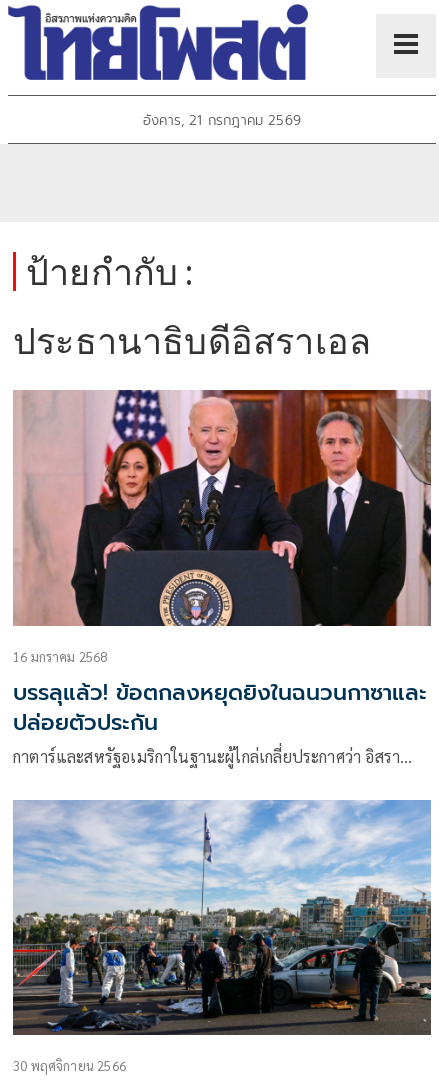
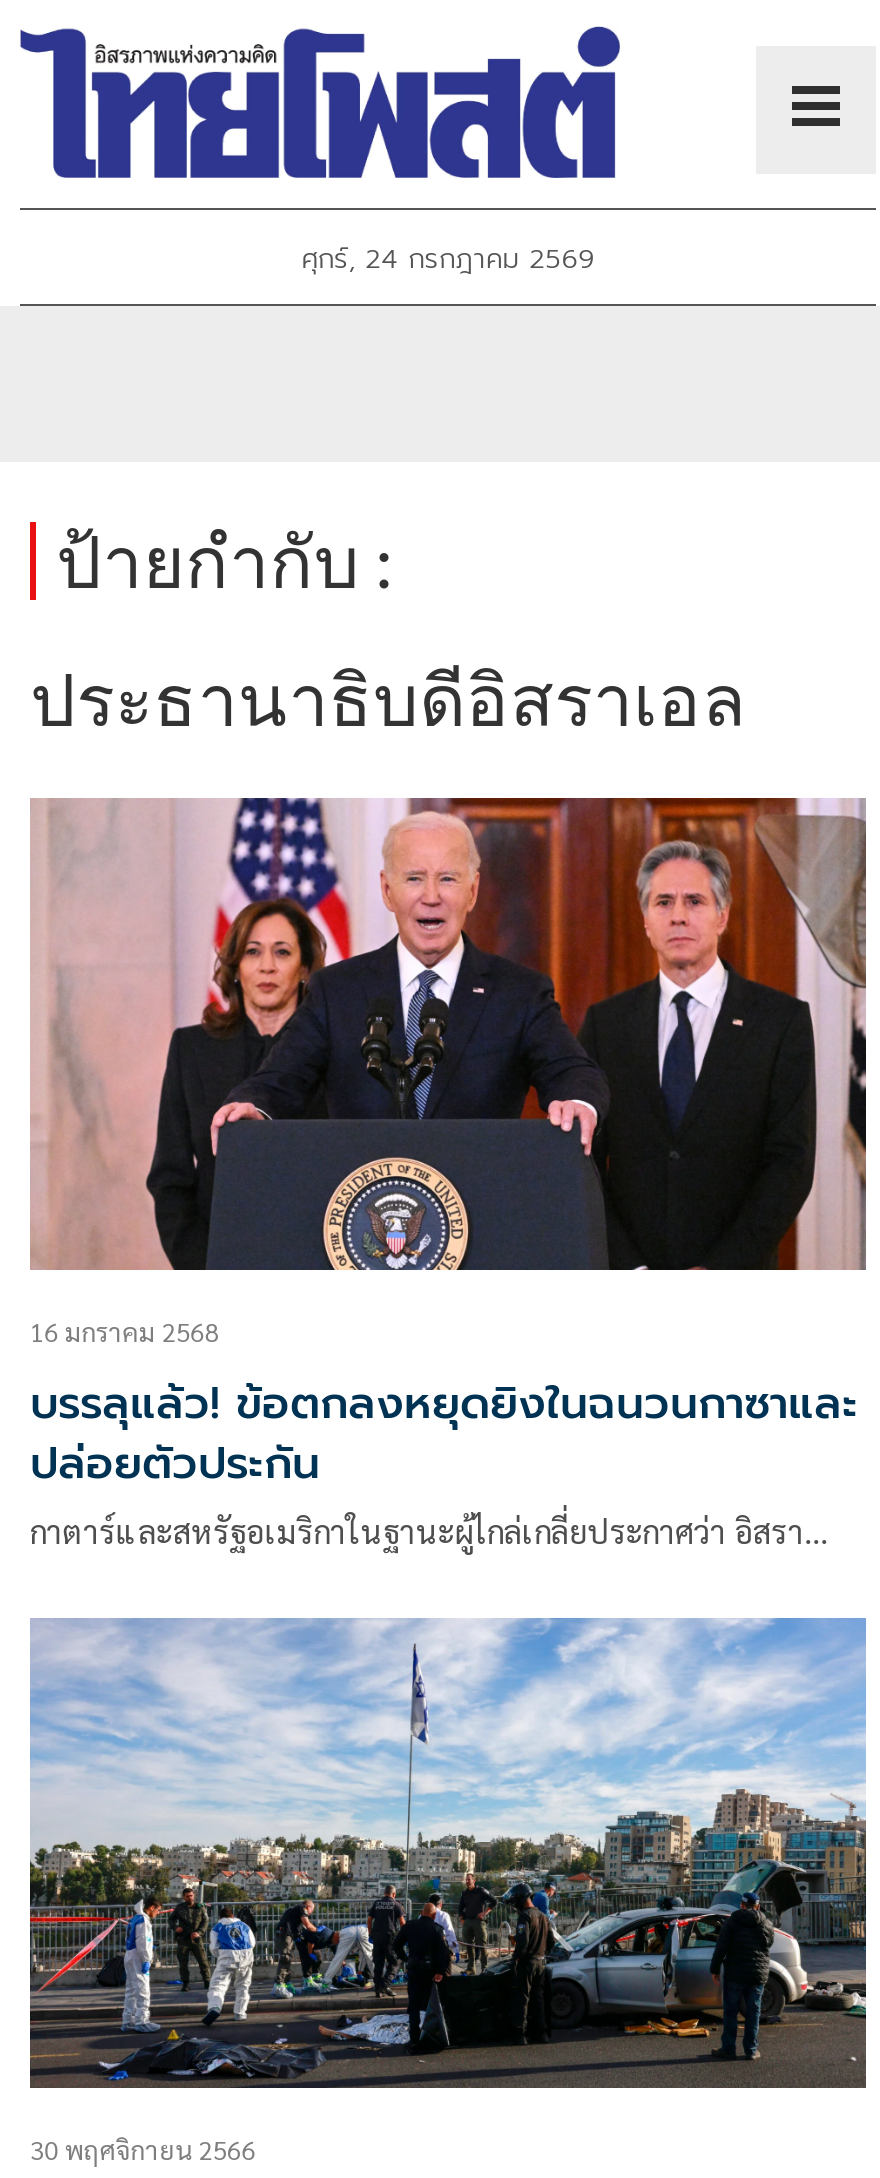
[143,110,301,131] อังคาร, 21 กรกฎาคม 2569 -> [301,239,595,281] ศุกร์, 24 กรกฎาคม 2569

